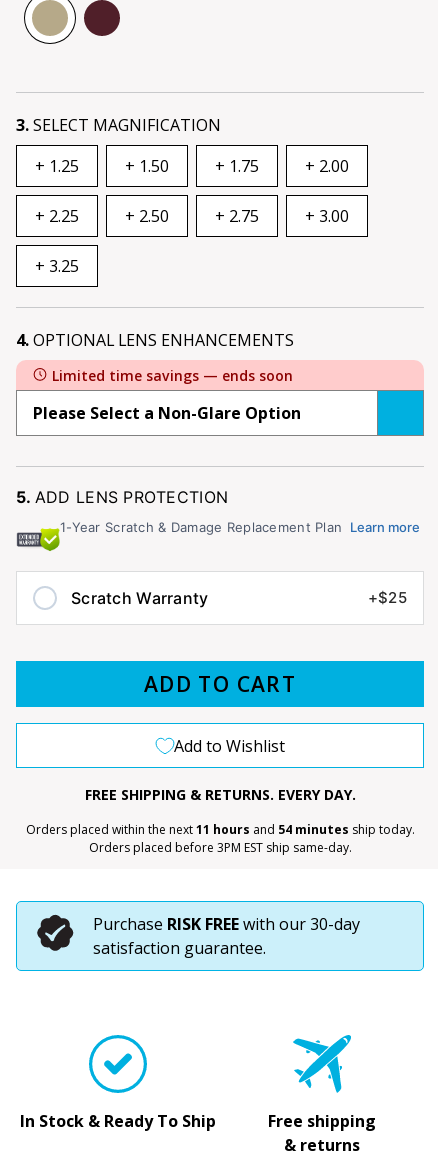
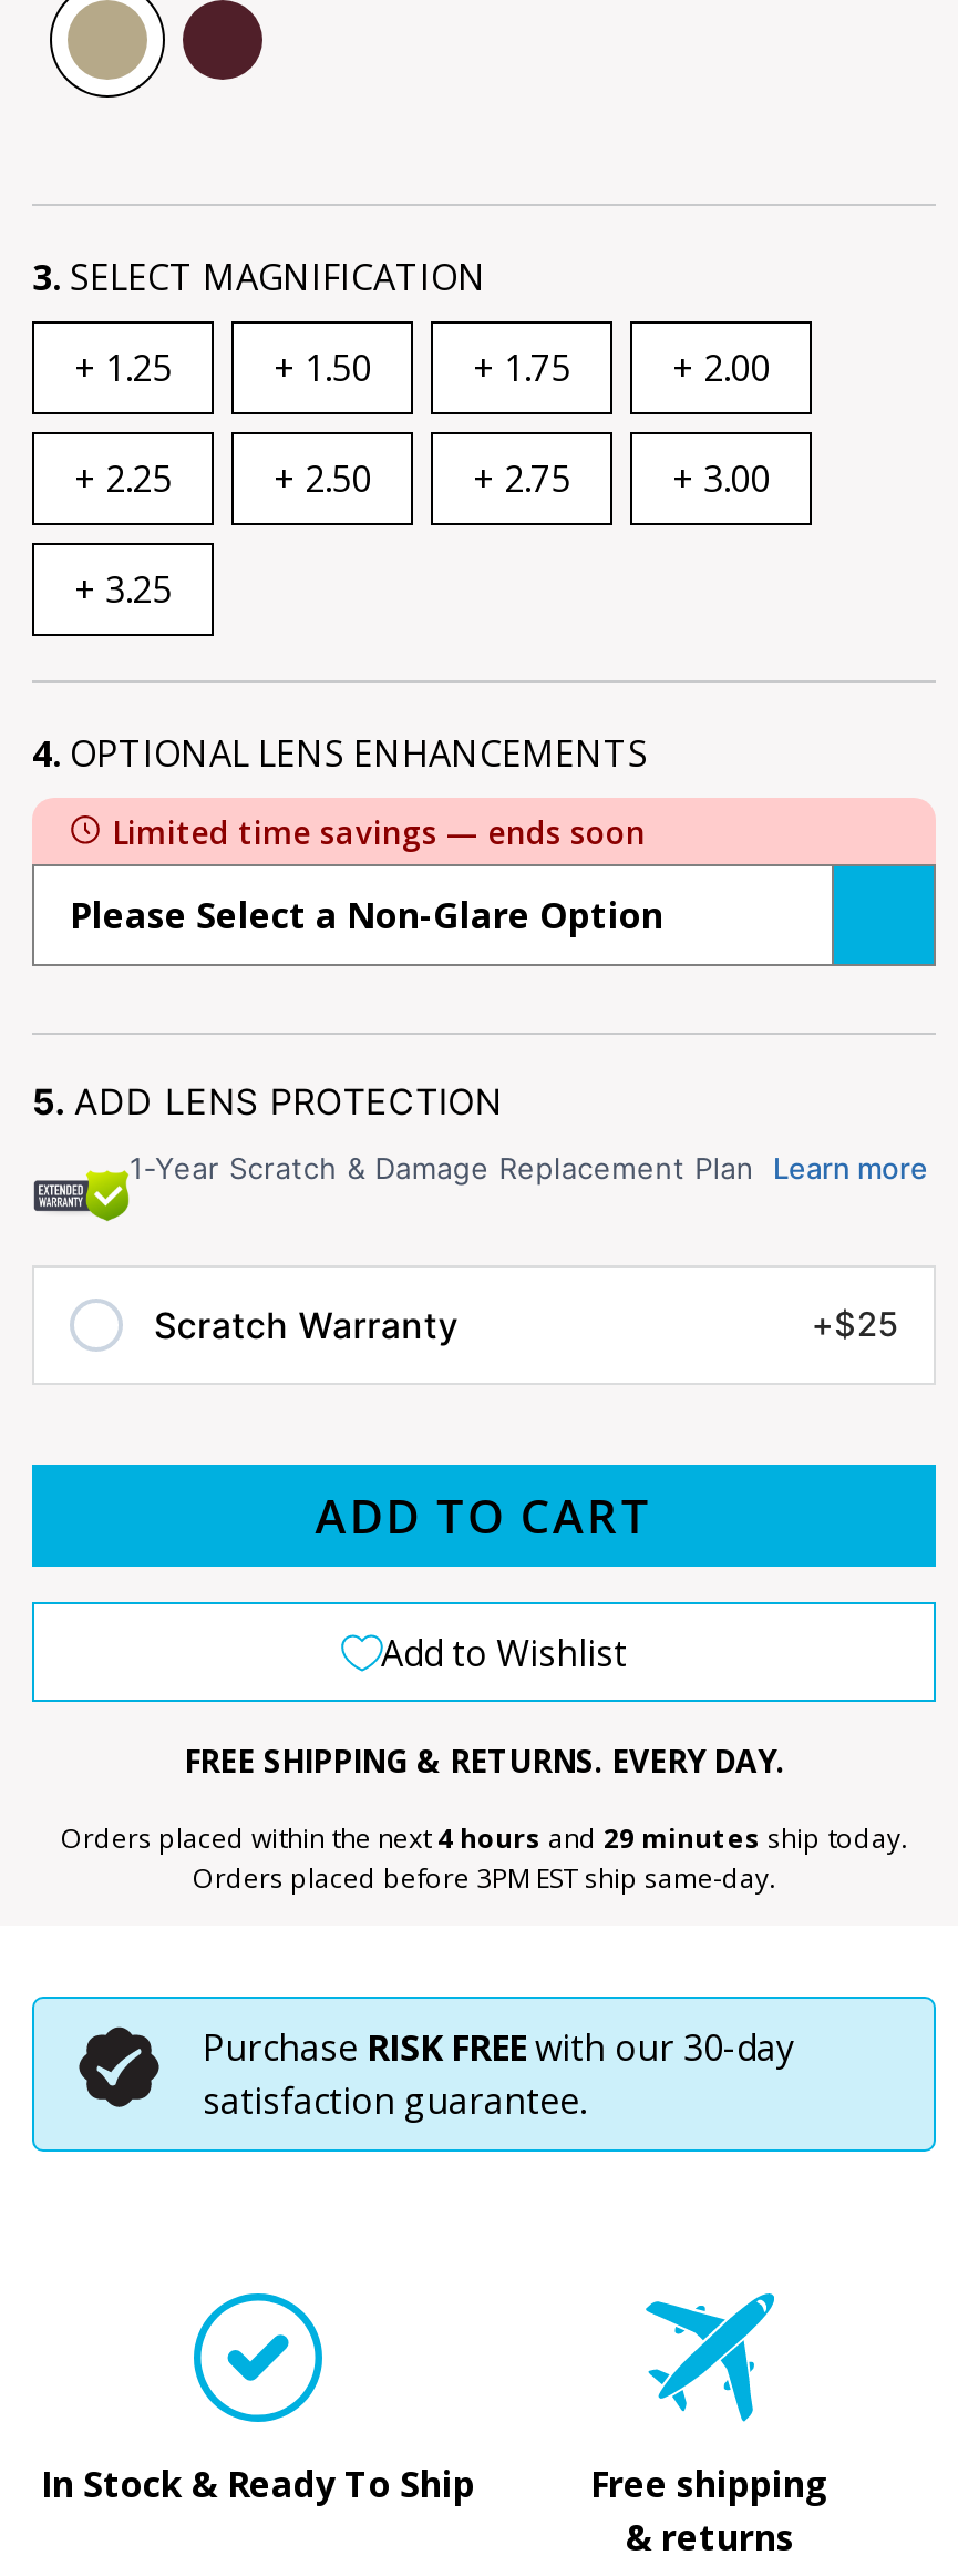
[25,821,414,838] Orders placed within the next 11 hours and 54 minutes ship today. -> [61,1819,907,1857] Orders placed within the next 4 hours and 29 minutes ship today.

